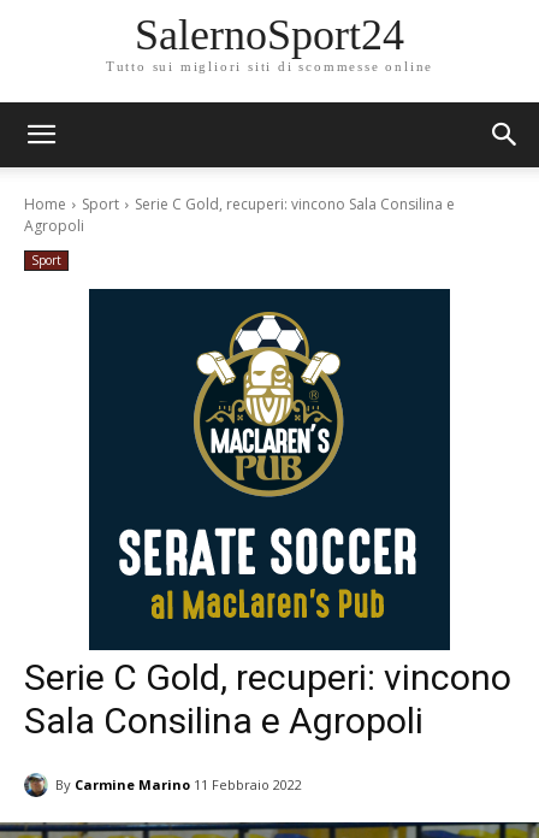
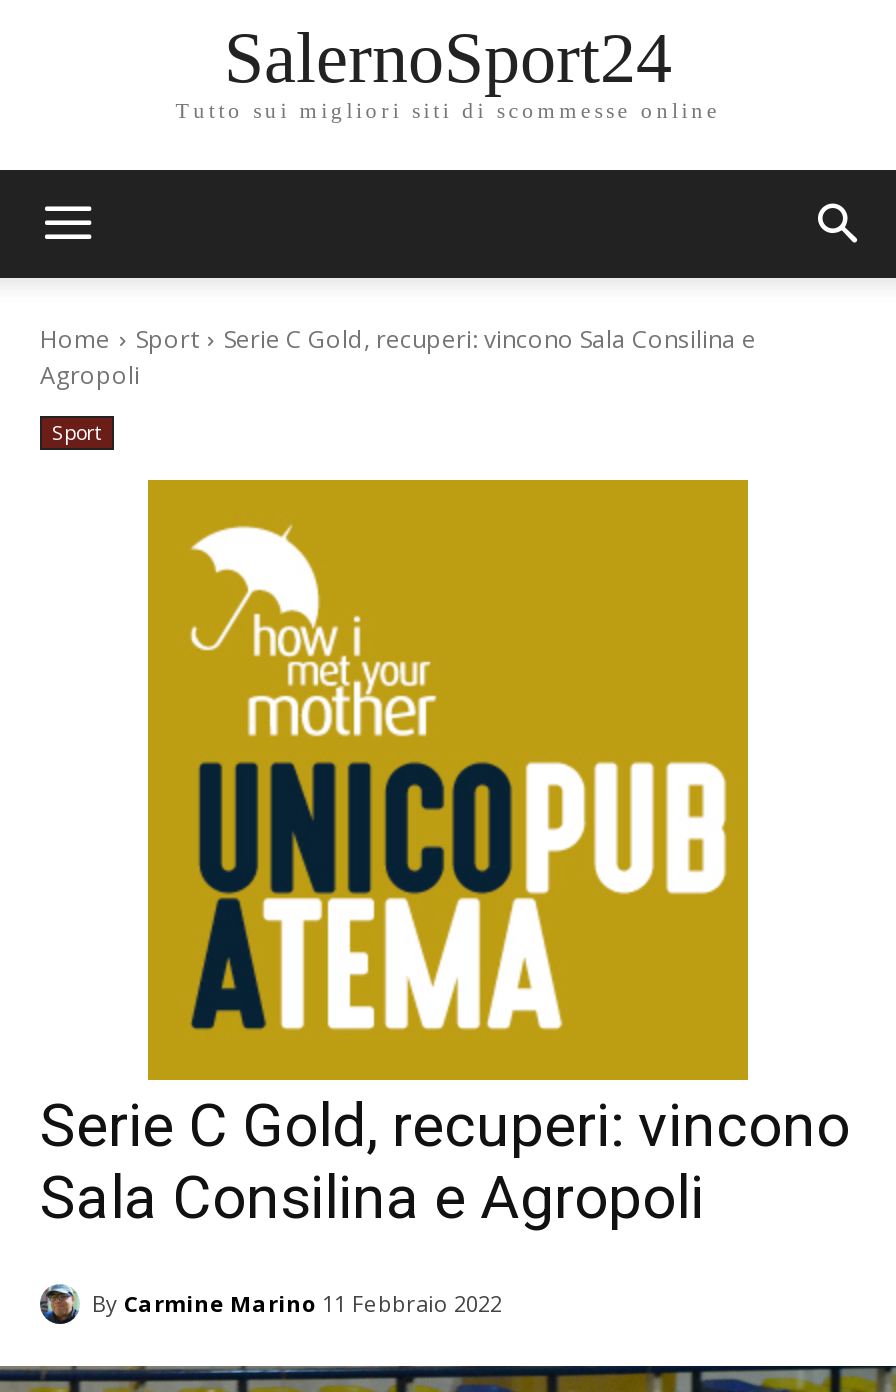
[88,288,451,651] [image] -> [146,478,750,1082] [image]

